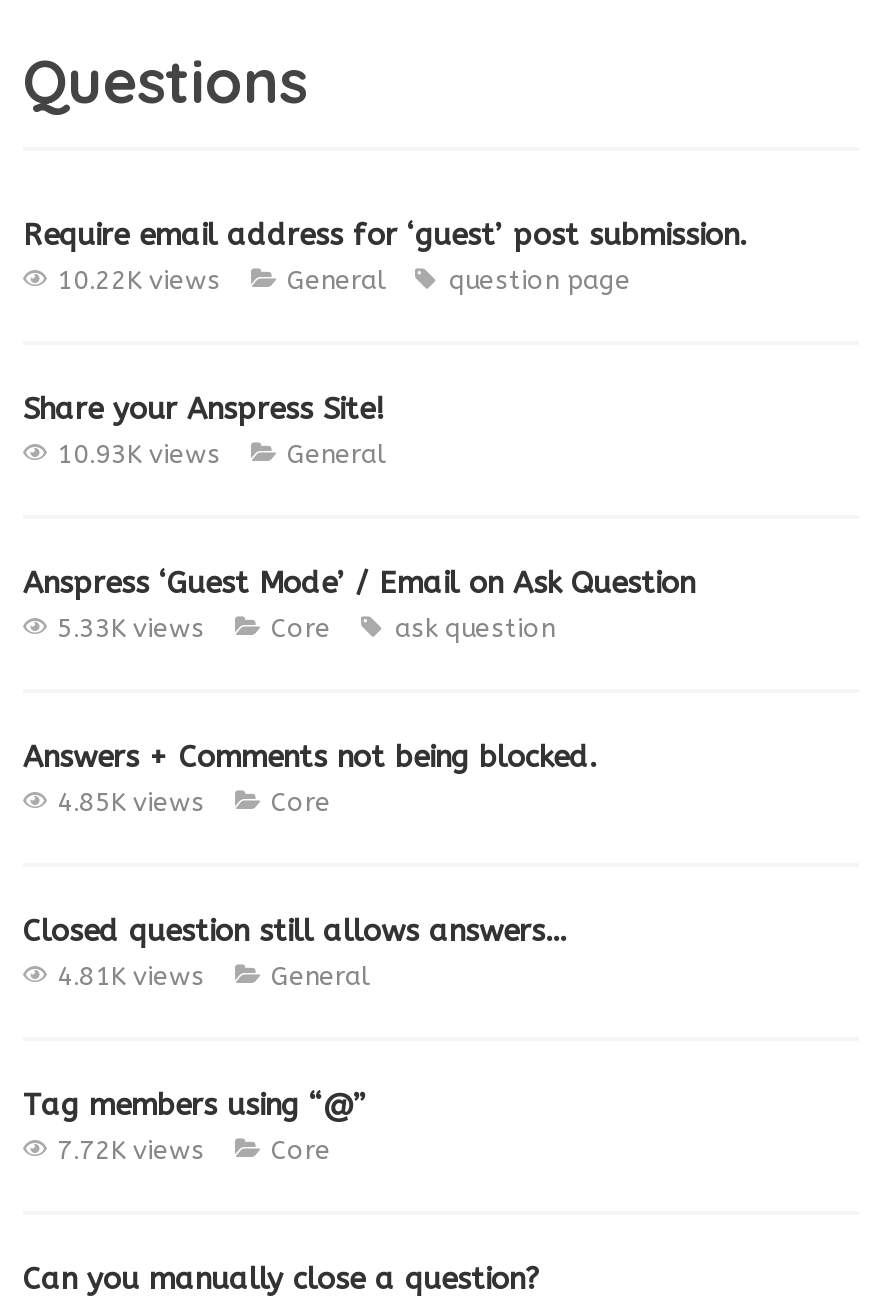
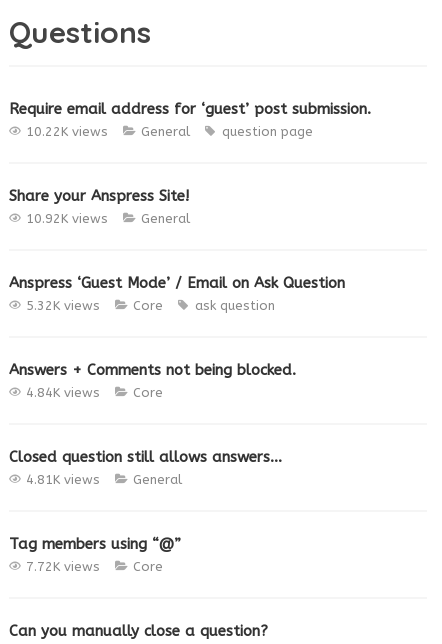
[57,439,221,469] 10.93K views -> [26,211,108,226] 10.92K views
[57,613,205,643] 5.33K views -> [26,298,100,313] 5.32K views
[57,787,205,817] 4.85K views -> [26,385,100,400] 4.84K views

